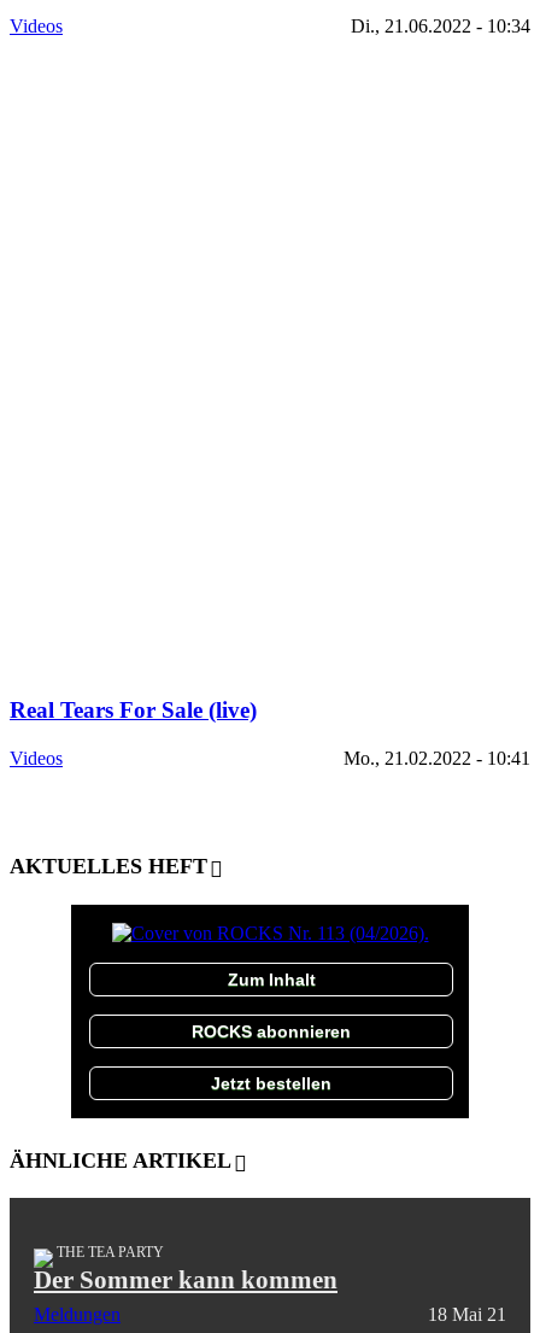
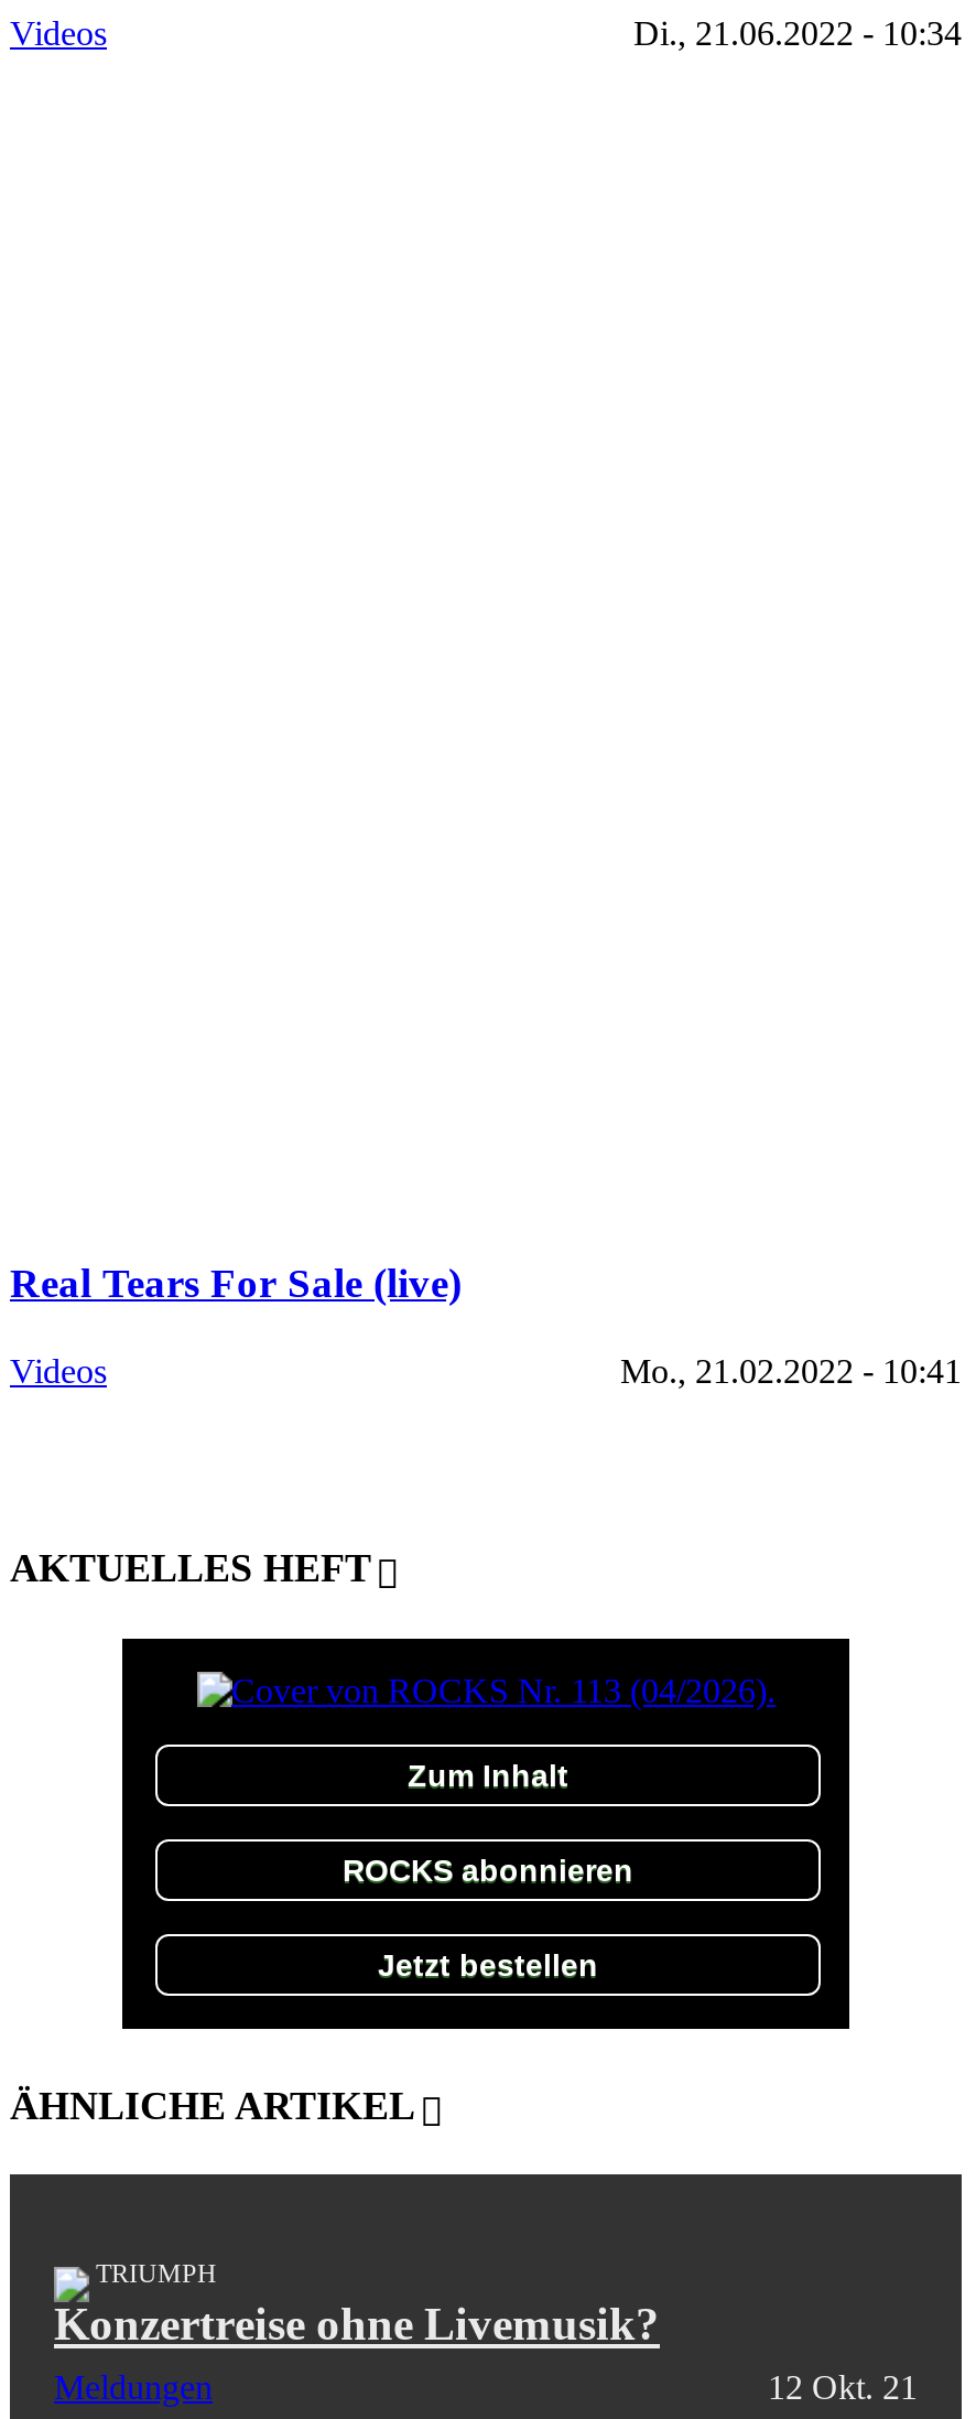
[34,1244,337,1295] THE TEA PARTY | Der Sommer kann kommen -> [54,2259,660,2352] TRIUMPH | Konzertreise ohne Livemusik?
[428,1305,506,1325] 18 Mai 21 -> [768,2369,918,2407] 12 Okt. 21

